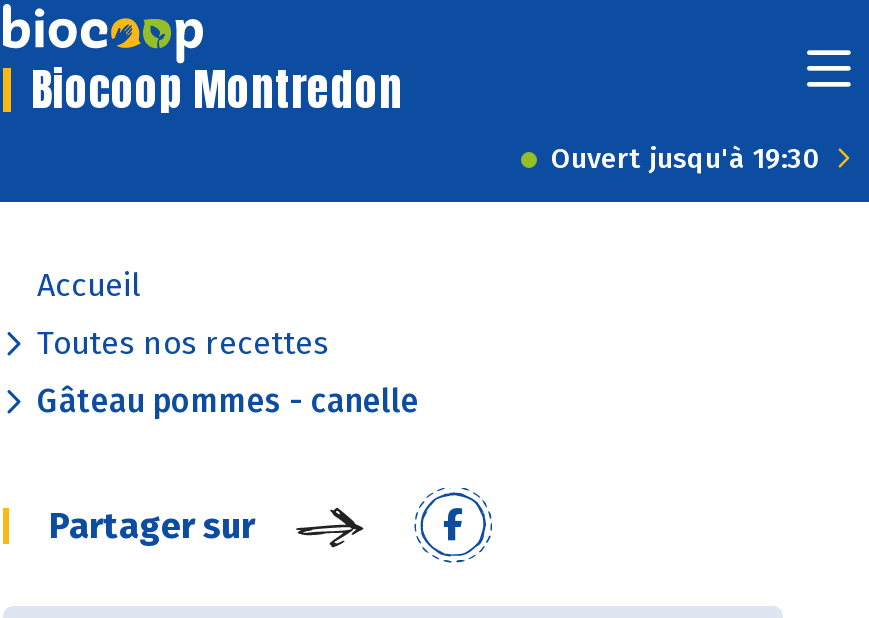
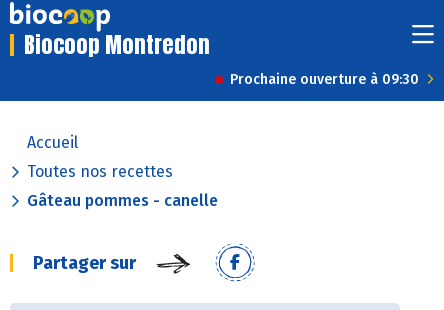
[551,142,821,176] Ouvert jusqu'à 19:30 -> [230,71,419,88] Prochaine ouverture à 09:30

